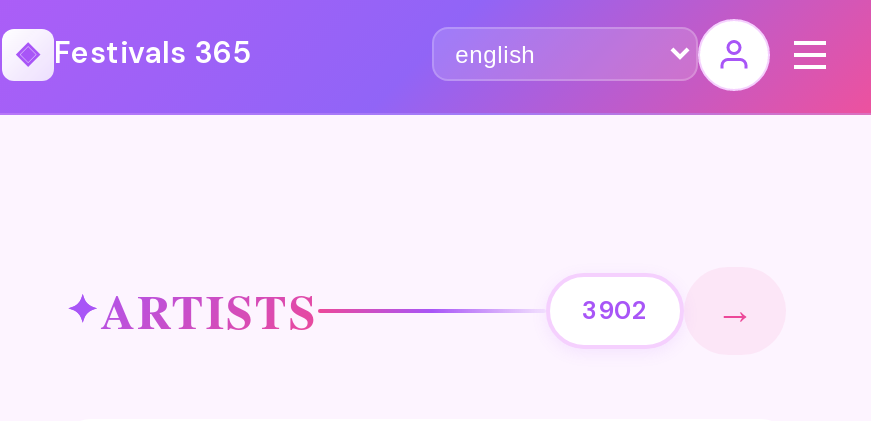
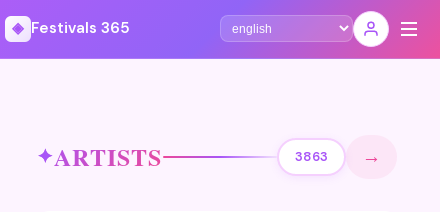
[582,294,648,328] 3902 -> [295,148,328,165] 3863

